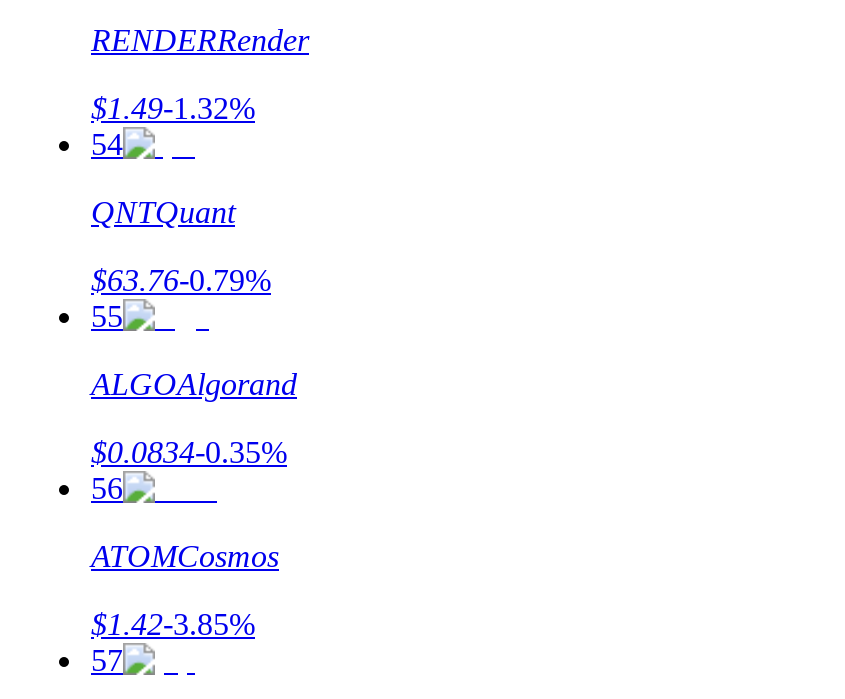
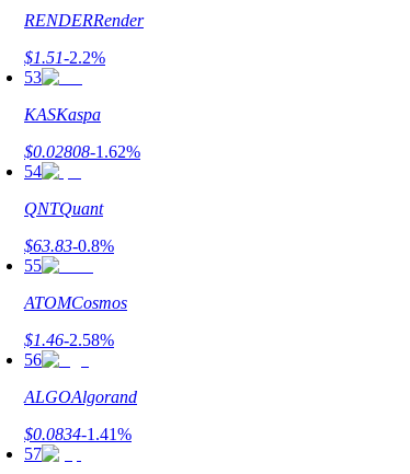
[91,90,255,124] $1.49-1.32% -> [24,48,140,160] $1.51-2.2% | 53 | KASKaspa | $0.02808-1.62%
[91,262,271,296] $63.76-0.79% -> [24,236,114,255] $63.83-0.8%
moved [91,366,297,504] -> [24,350,137,406]: 56 | ALGOAlgorand
[91,434,287,468] $0.0834-0.35% -> none
[91,606,255,640] $1.42-3.85% -> [24,330,132,443] $1.46-2.58% | $0.0834-1.41%

